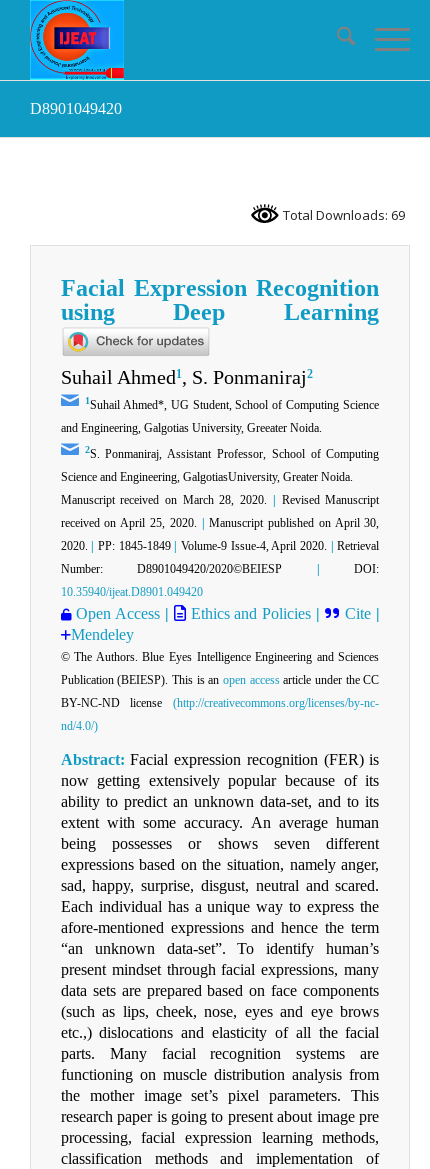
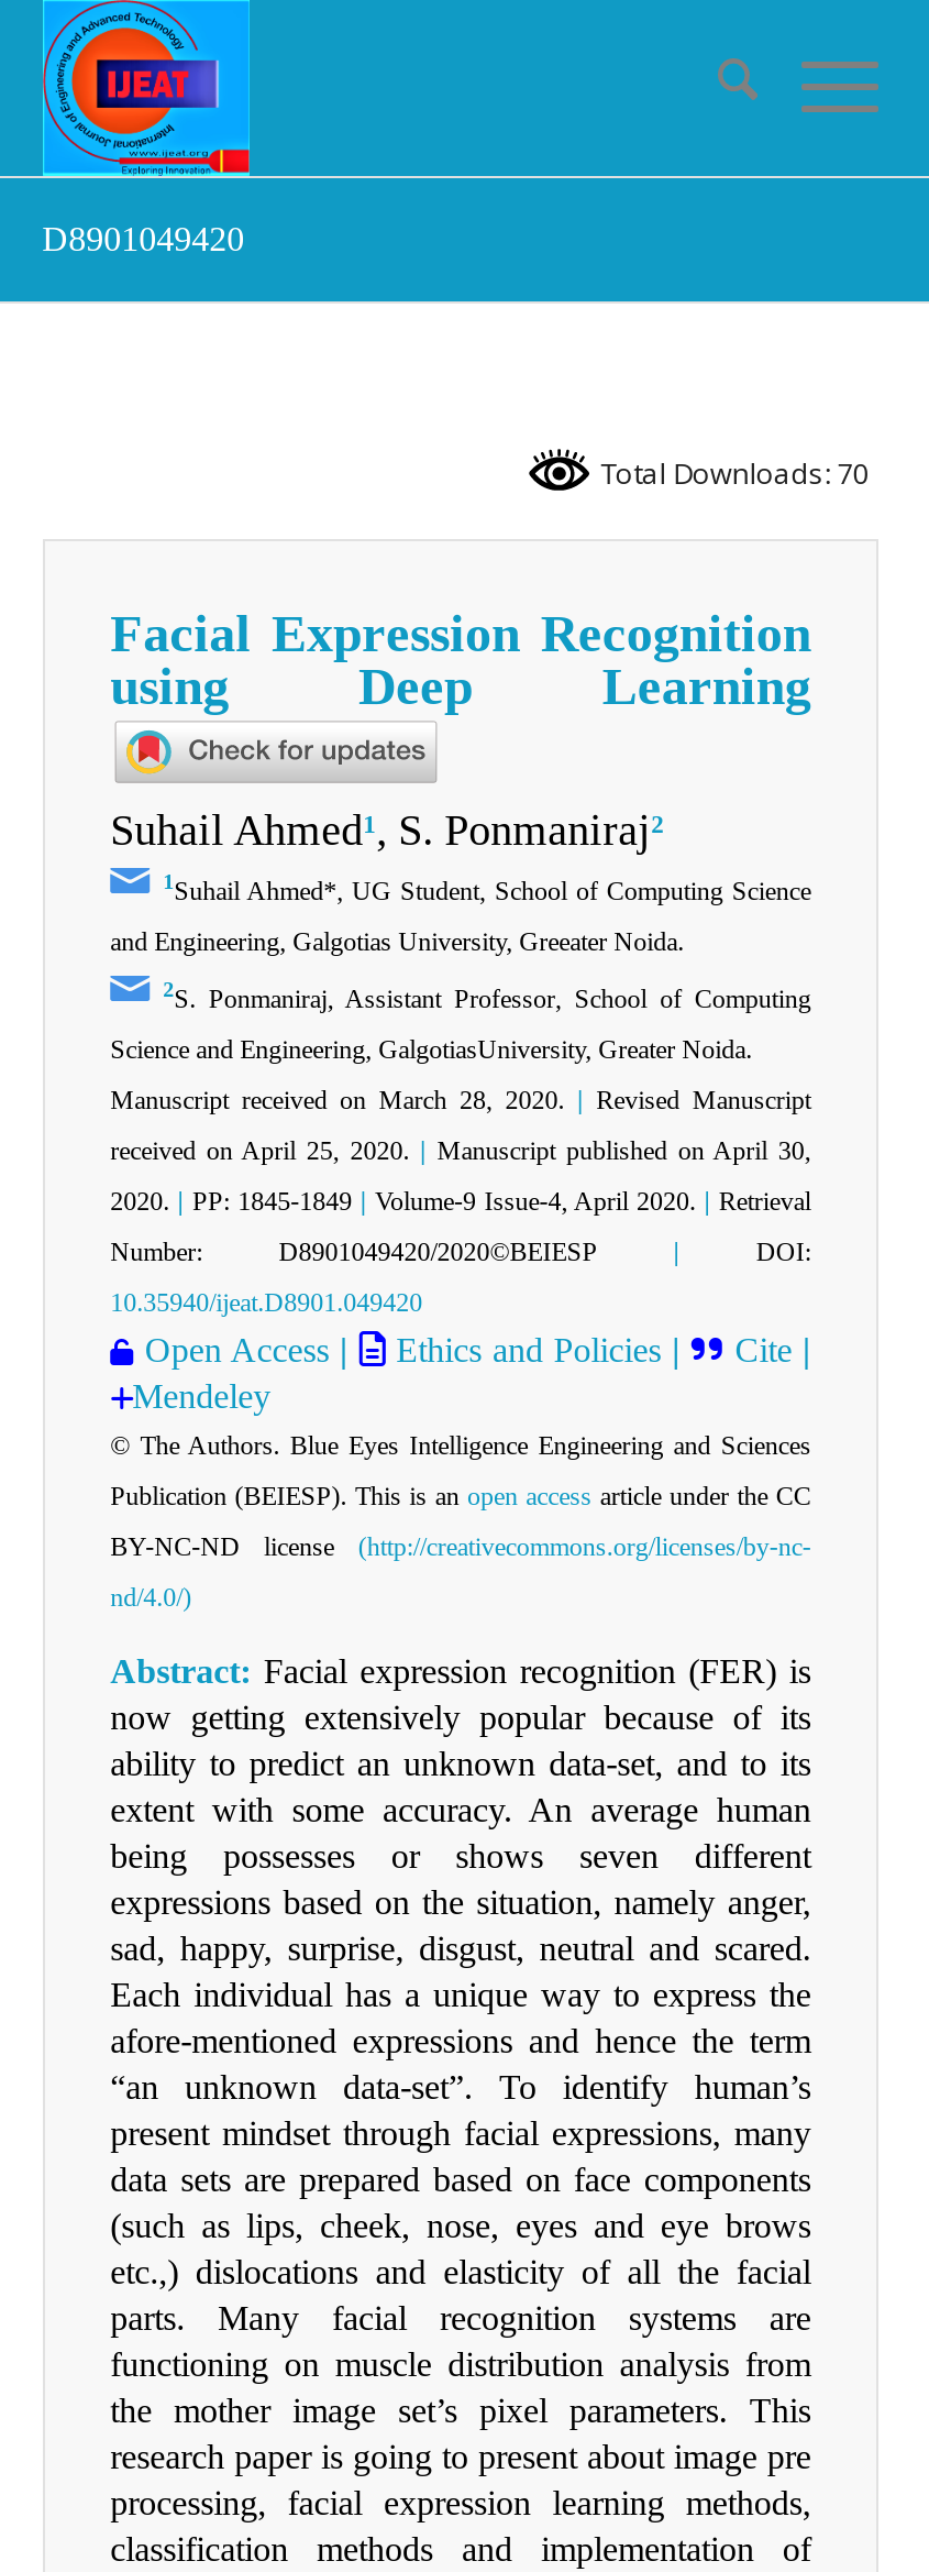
[280,206,405,224] Total Downloads: 69 -> [593,453,868,493] Total Downloads: 70

